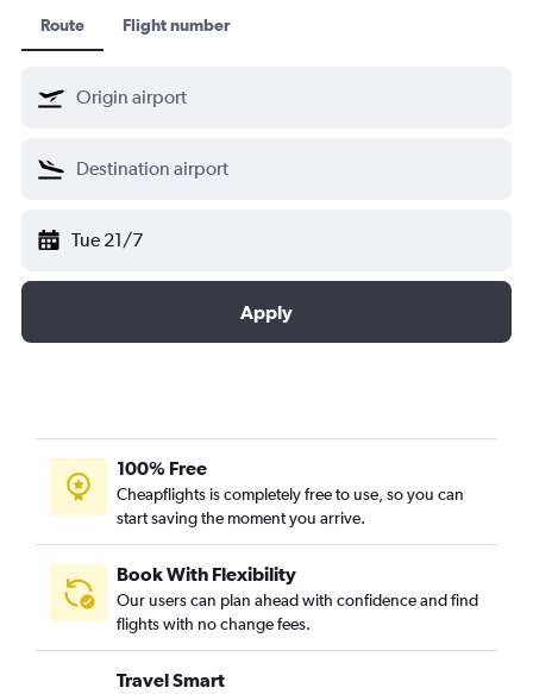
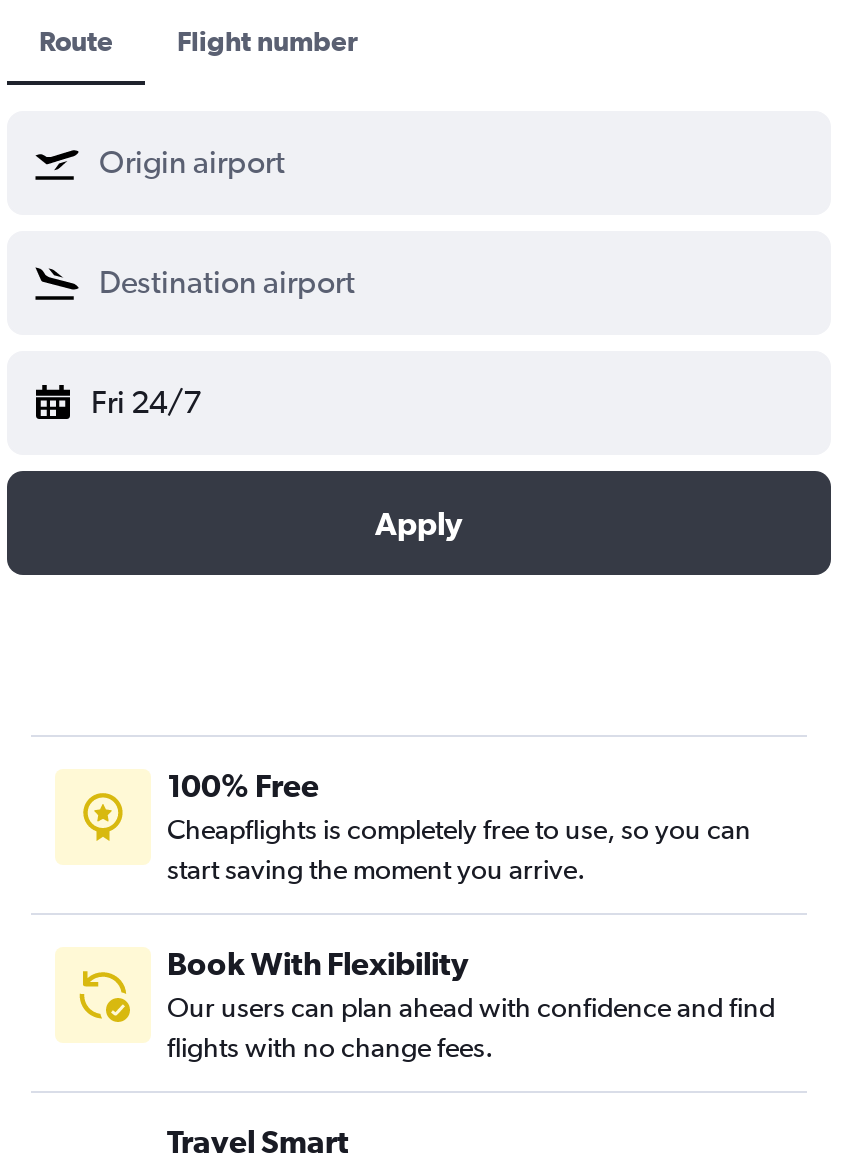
[71,228,143,251] Tue 21/7 -> [91,382,201,420] Fri 24/7

